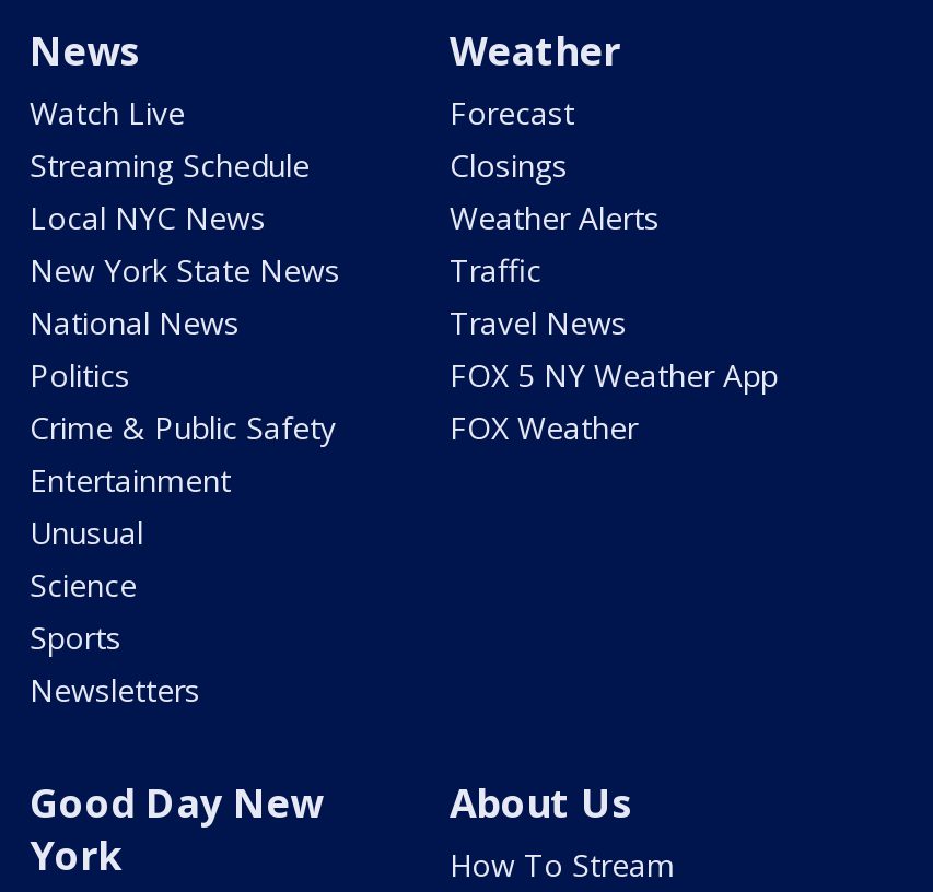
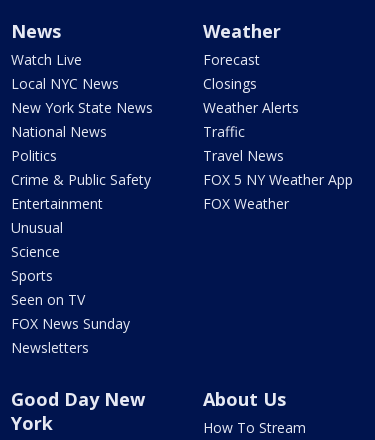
[30,145,310,186] Streaming Schedule -> none
moved [30,197,340,659] -> [11,74,153,285]: Local NYC News | New York State News | National News | ... | Science | Sports
none -> [11,290,130,333] Seen on TV | FOX News Sunday

